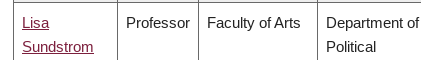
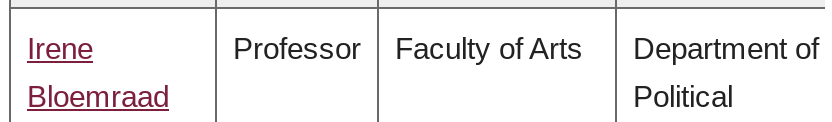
[22,14,94,55] Lisa | Sundstrom -> [27,31,169,113] Irene | Bloemraad

